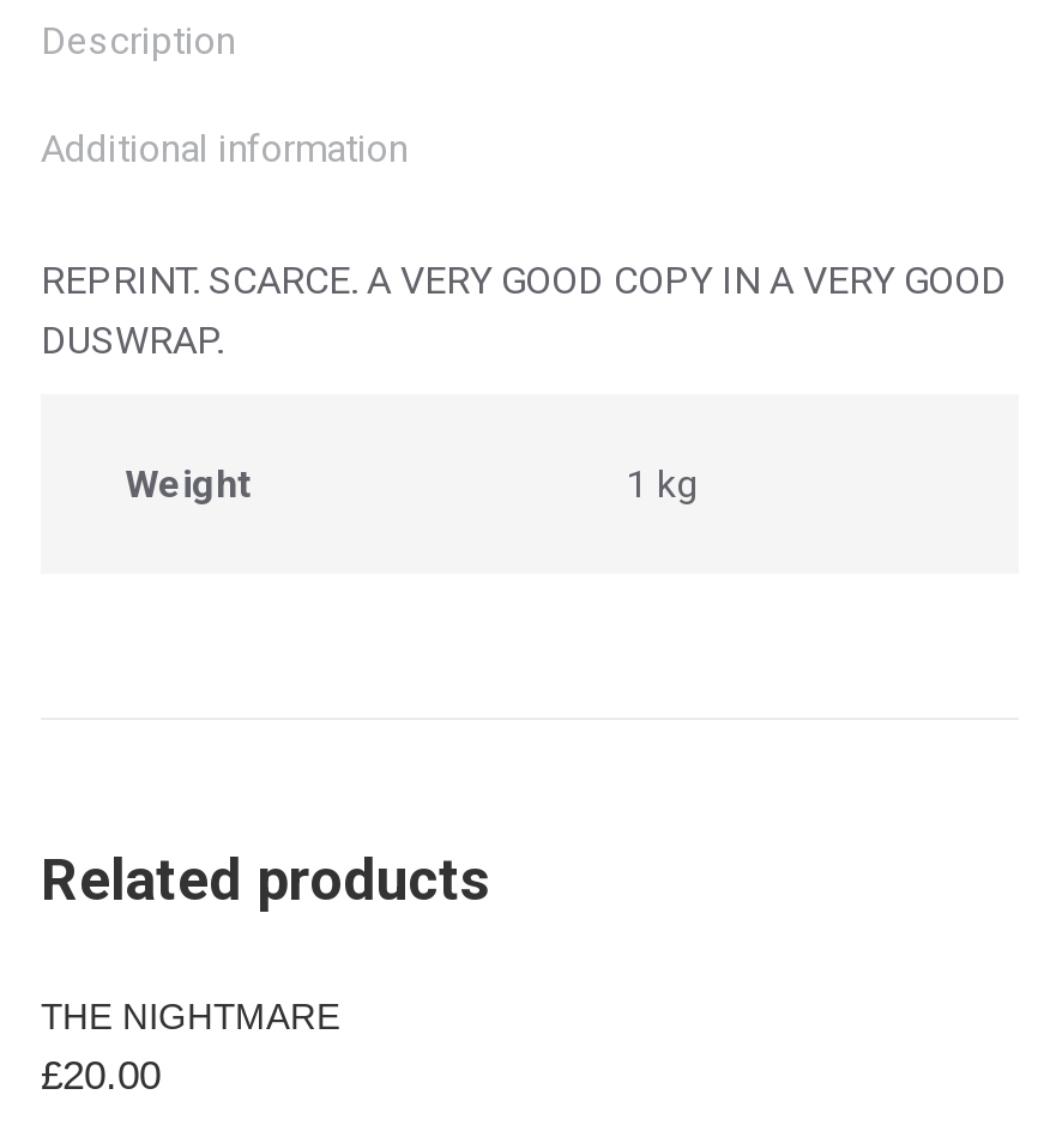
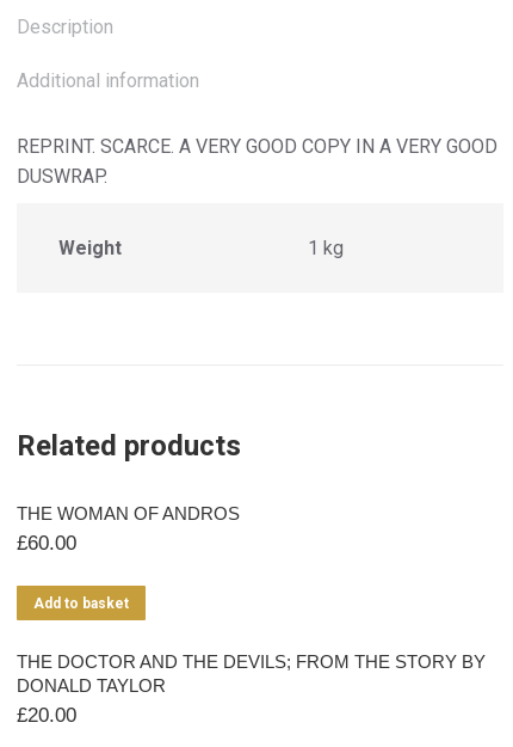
[41,996,340,1036] THE NIGHTMARE -> [17,503,486,696] THE WOMAN OF ANDROS | £60.00 | Add to basket | THE DOCTOR AND THE DEVILS; FROM THE STORY BY | DONALD TAYLOR

